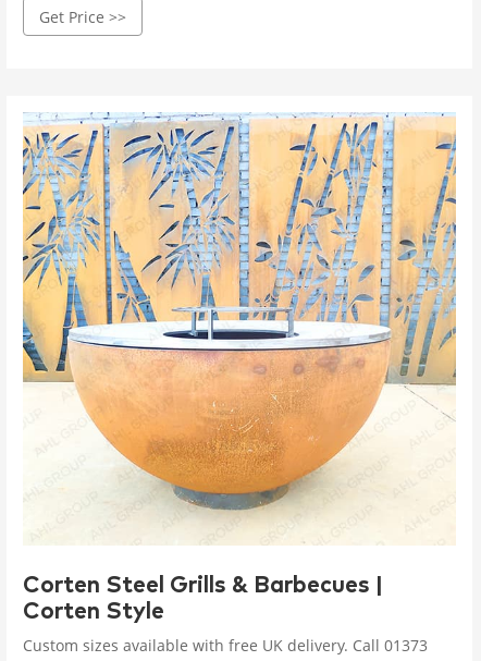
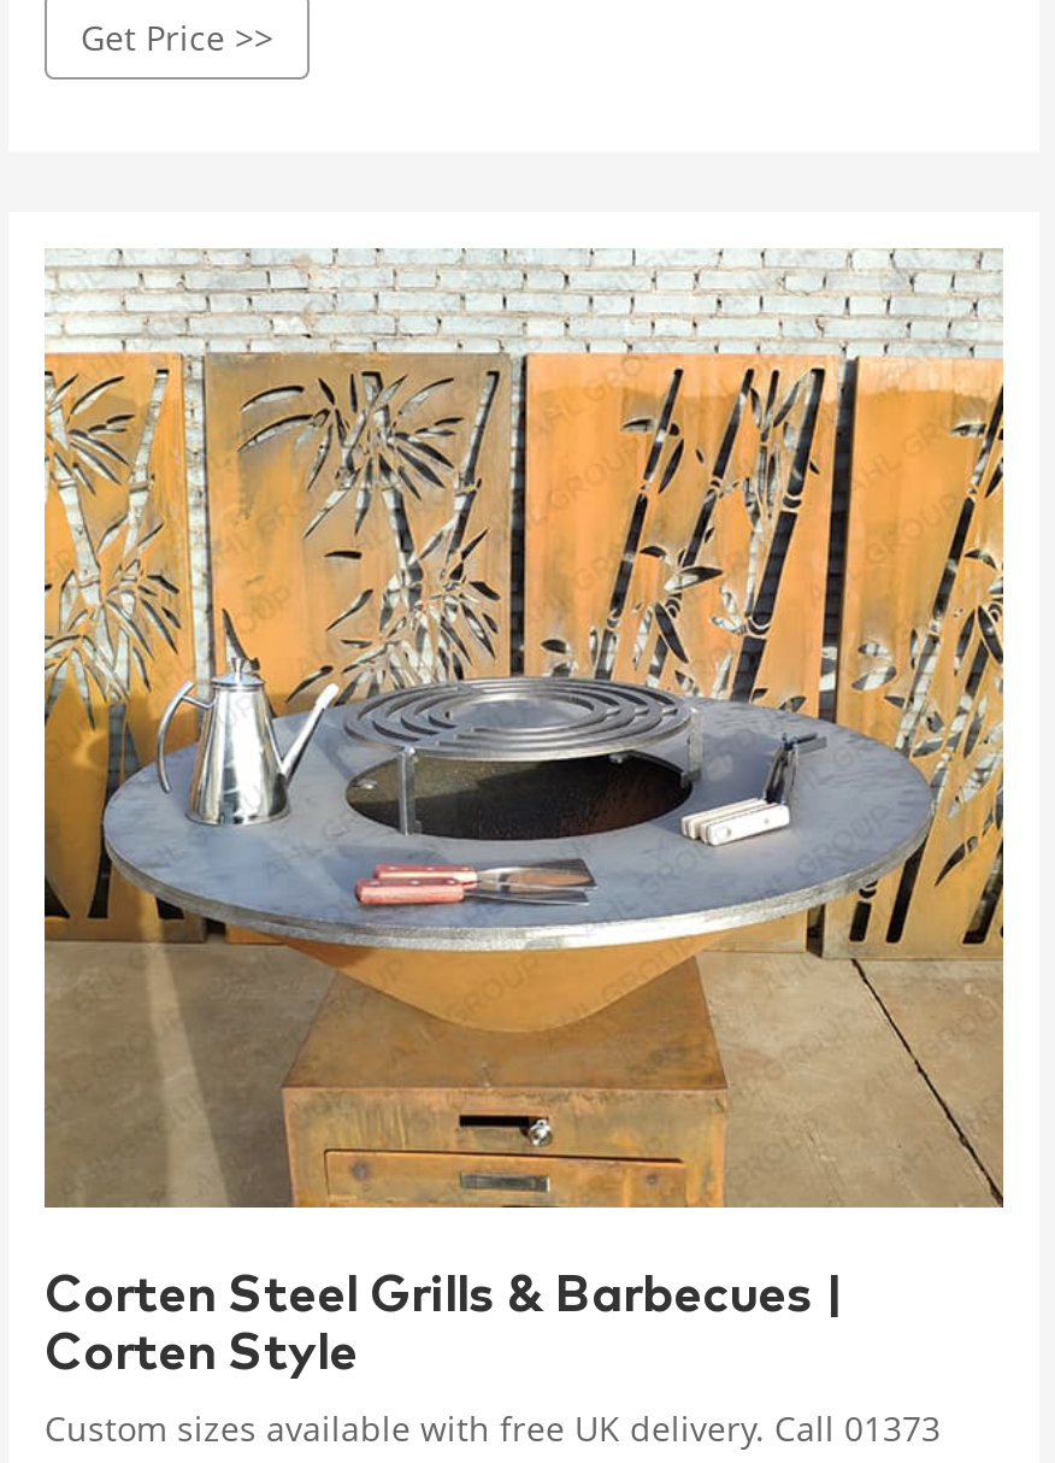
[22,112,457,546] [image] -> [42,246,1006,1210] [image]

